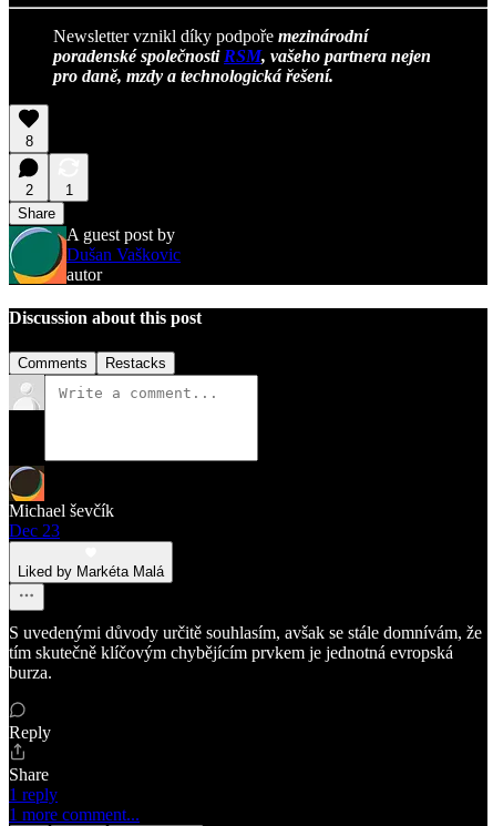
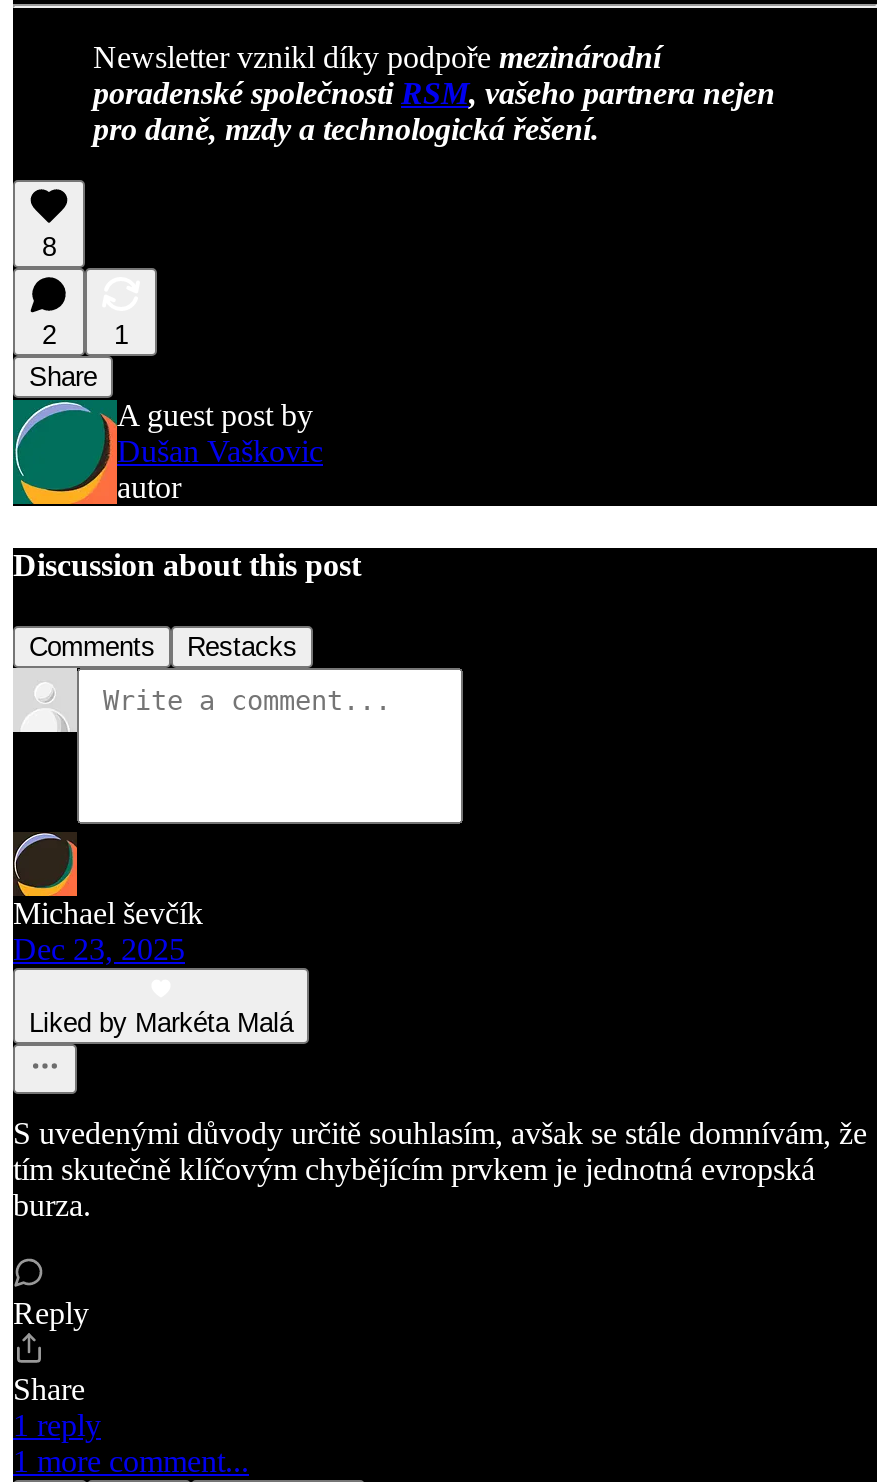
[9,521,60,540] Dec 23 -> [13,932,185,966] Dec 23, 2025

